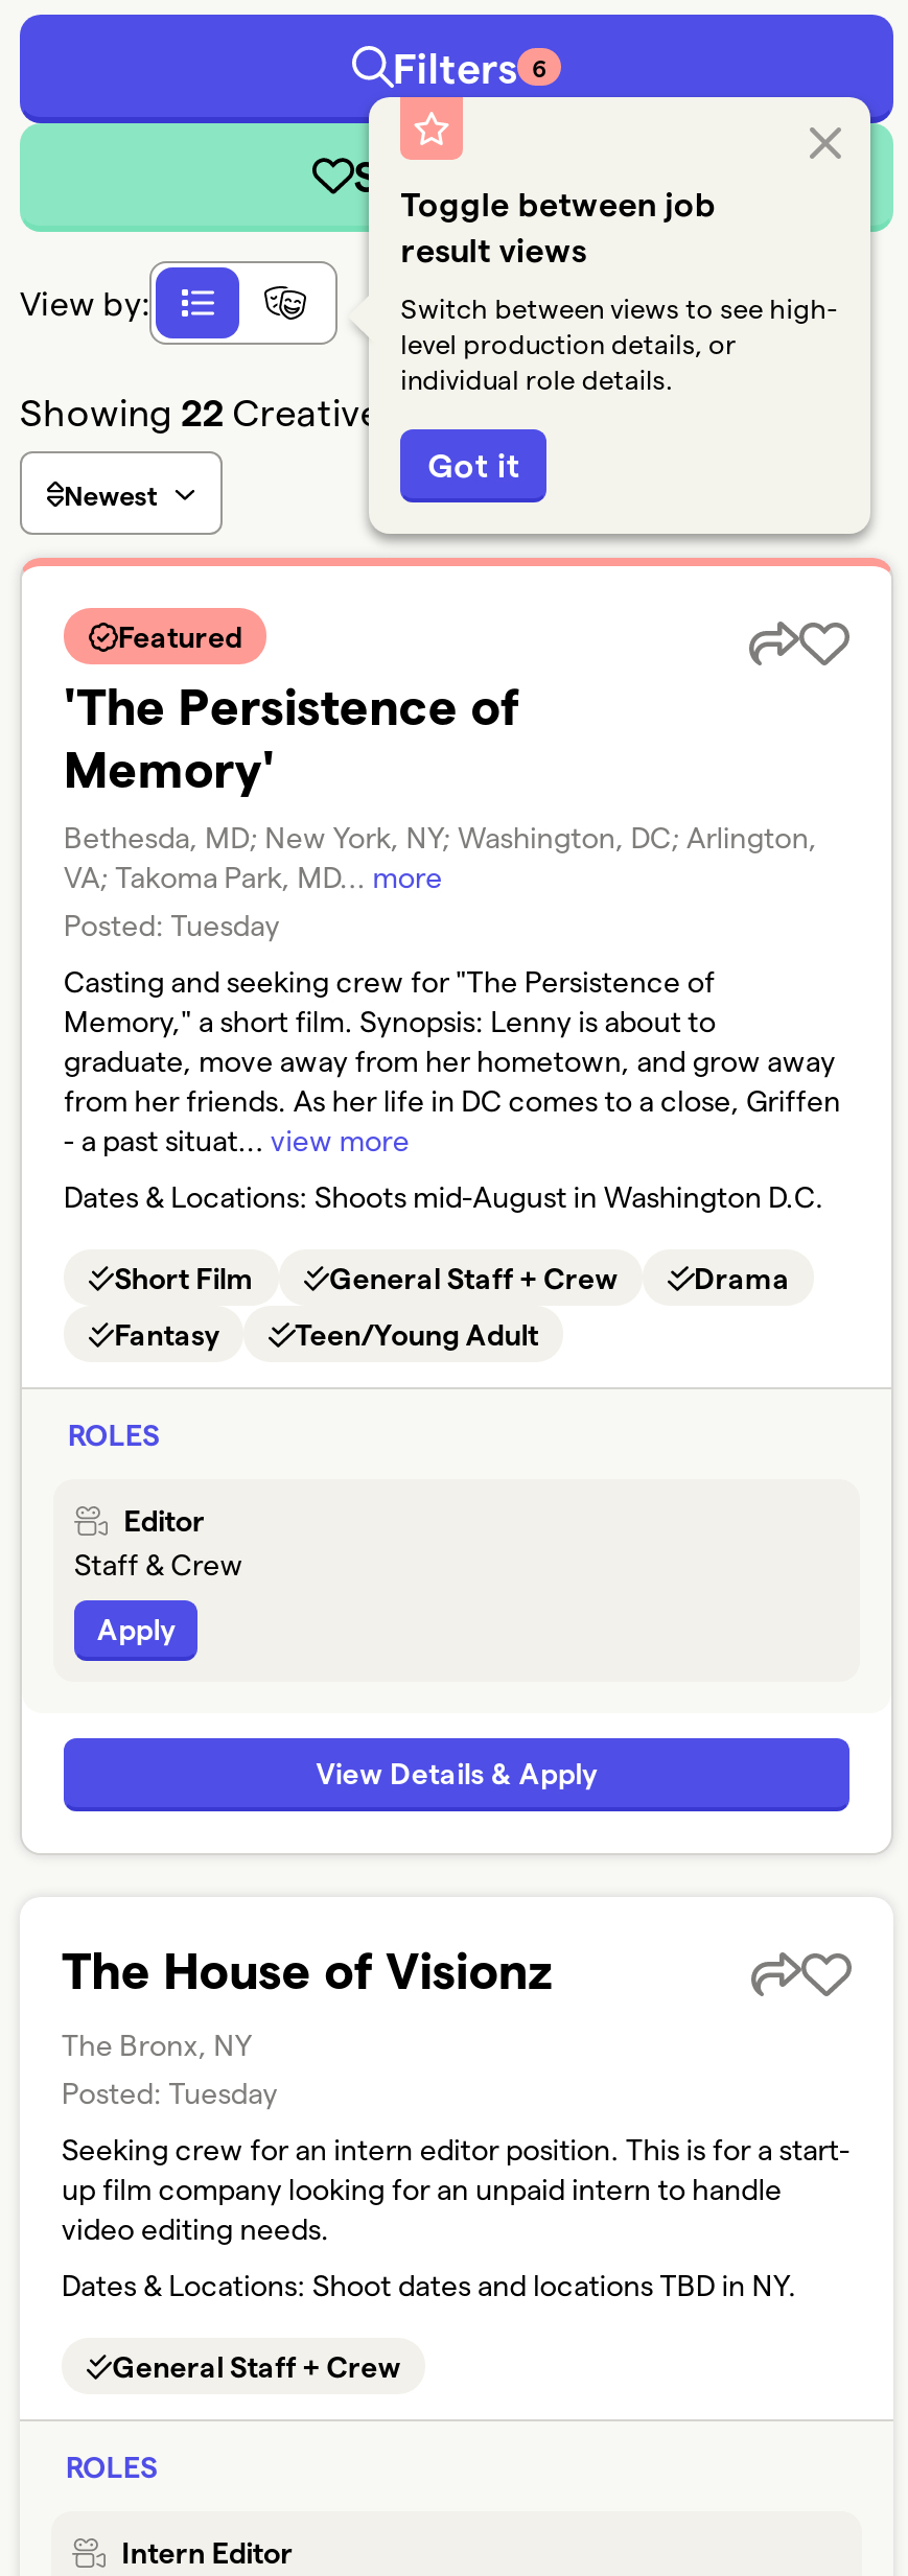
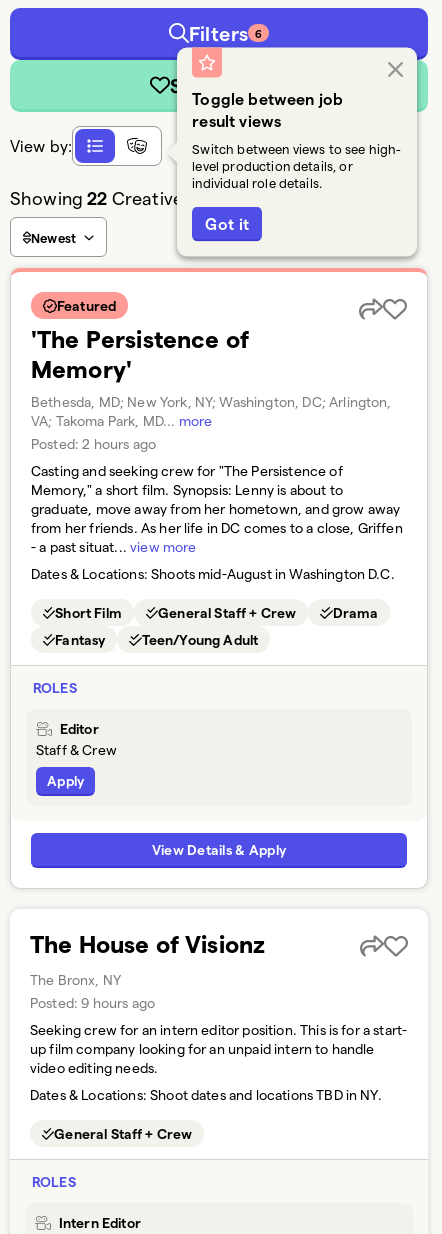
[64,907,280,942] Posted: Tuesday -> [31,435,156,452] Posted: 2 hours ago
[62,2075,278,2110] Posted: Tuesday -> [30,994,155,1011] Posted: 9 hours ago

